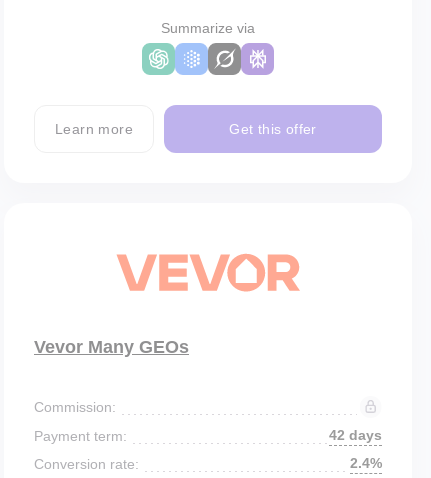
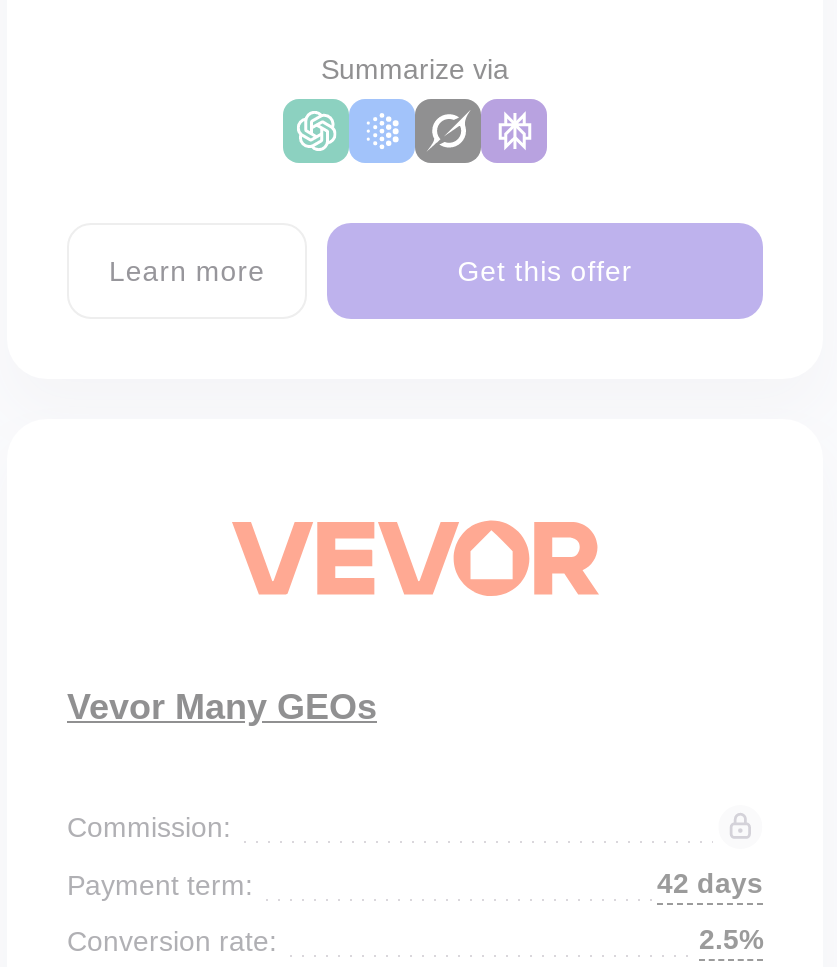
[350,455,382,471] 2.4% -> [699,923,763,955] 2.5%

